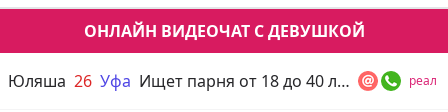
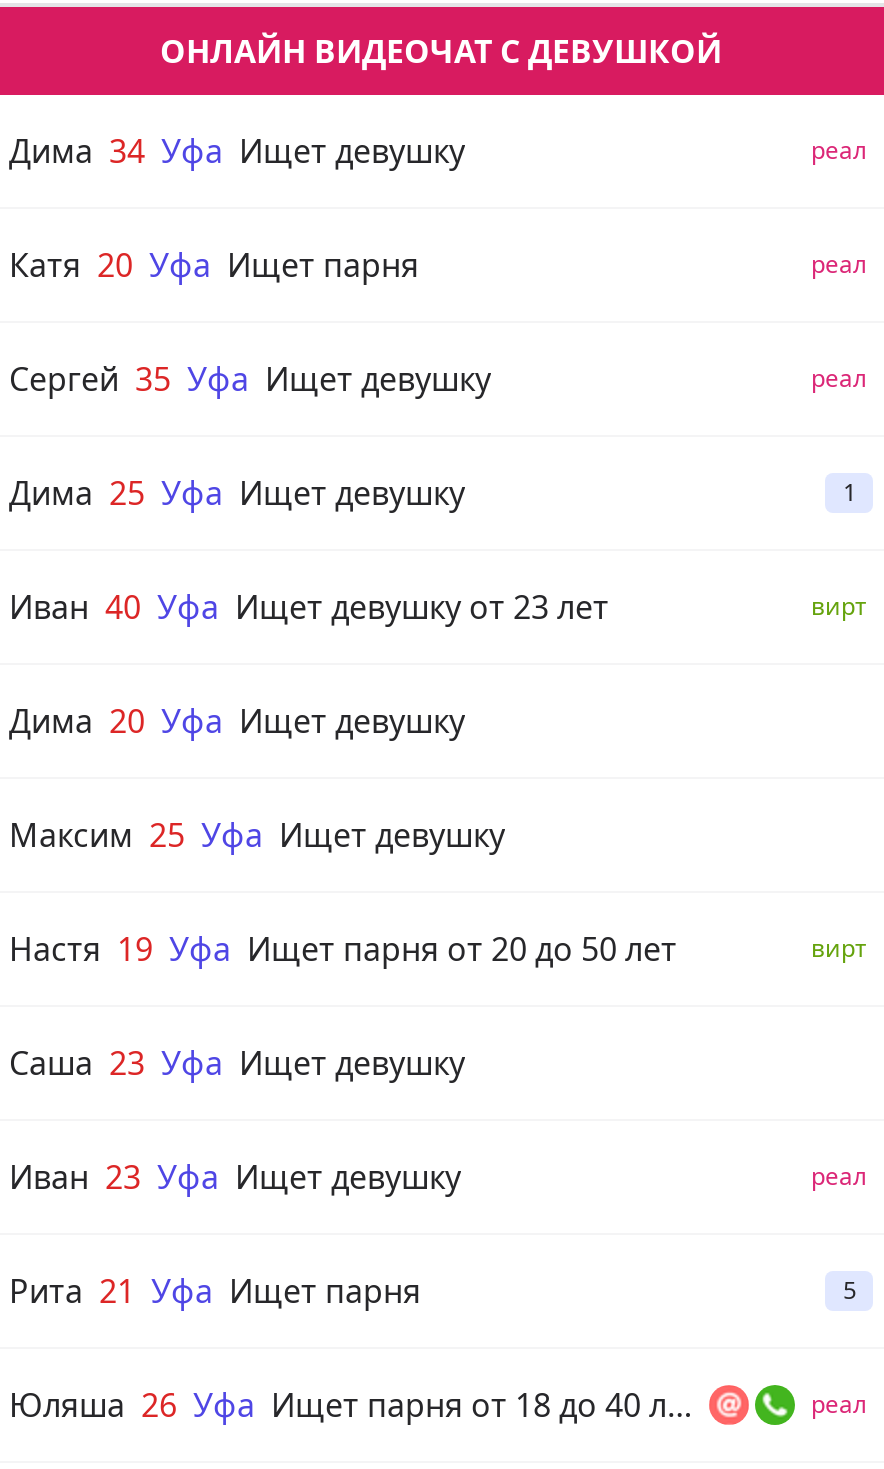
none -> [9,129,867,1313] Дима 34 Уфа Ищет девушку | реал | Катя 20 Уфа Ищет парня | реал | Сергей 35 Уфа Ищет девушку | реал | Дима 25 Уфа Ищет девушку | 1 | Иван 40 Уфа Ищет девушку от 23 лет | вирт | Дима 20 Уфа Ищет девушку | Максим 25 Уфа Ищет девушку | Настя 19 Уфа Ищет парня от 20 до 50 лет | вирт | Саша 23 Уфа Ищет девушку | Иван 23 Уфа Ищет девушку | реал | Рита 21 Уфа Ищет парня | 5

